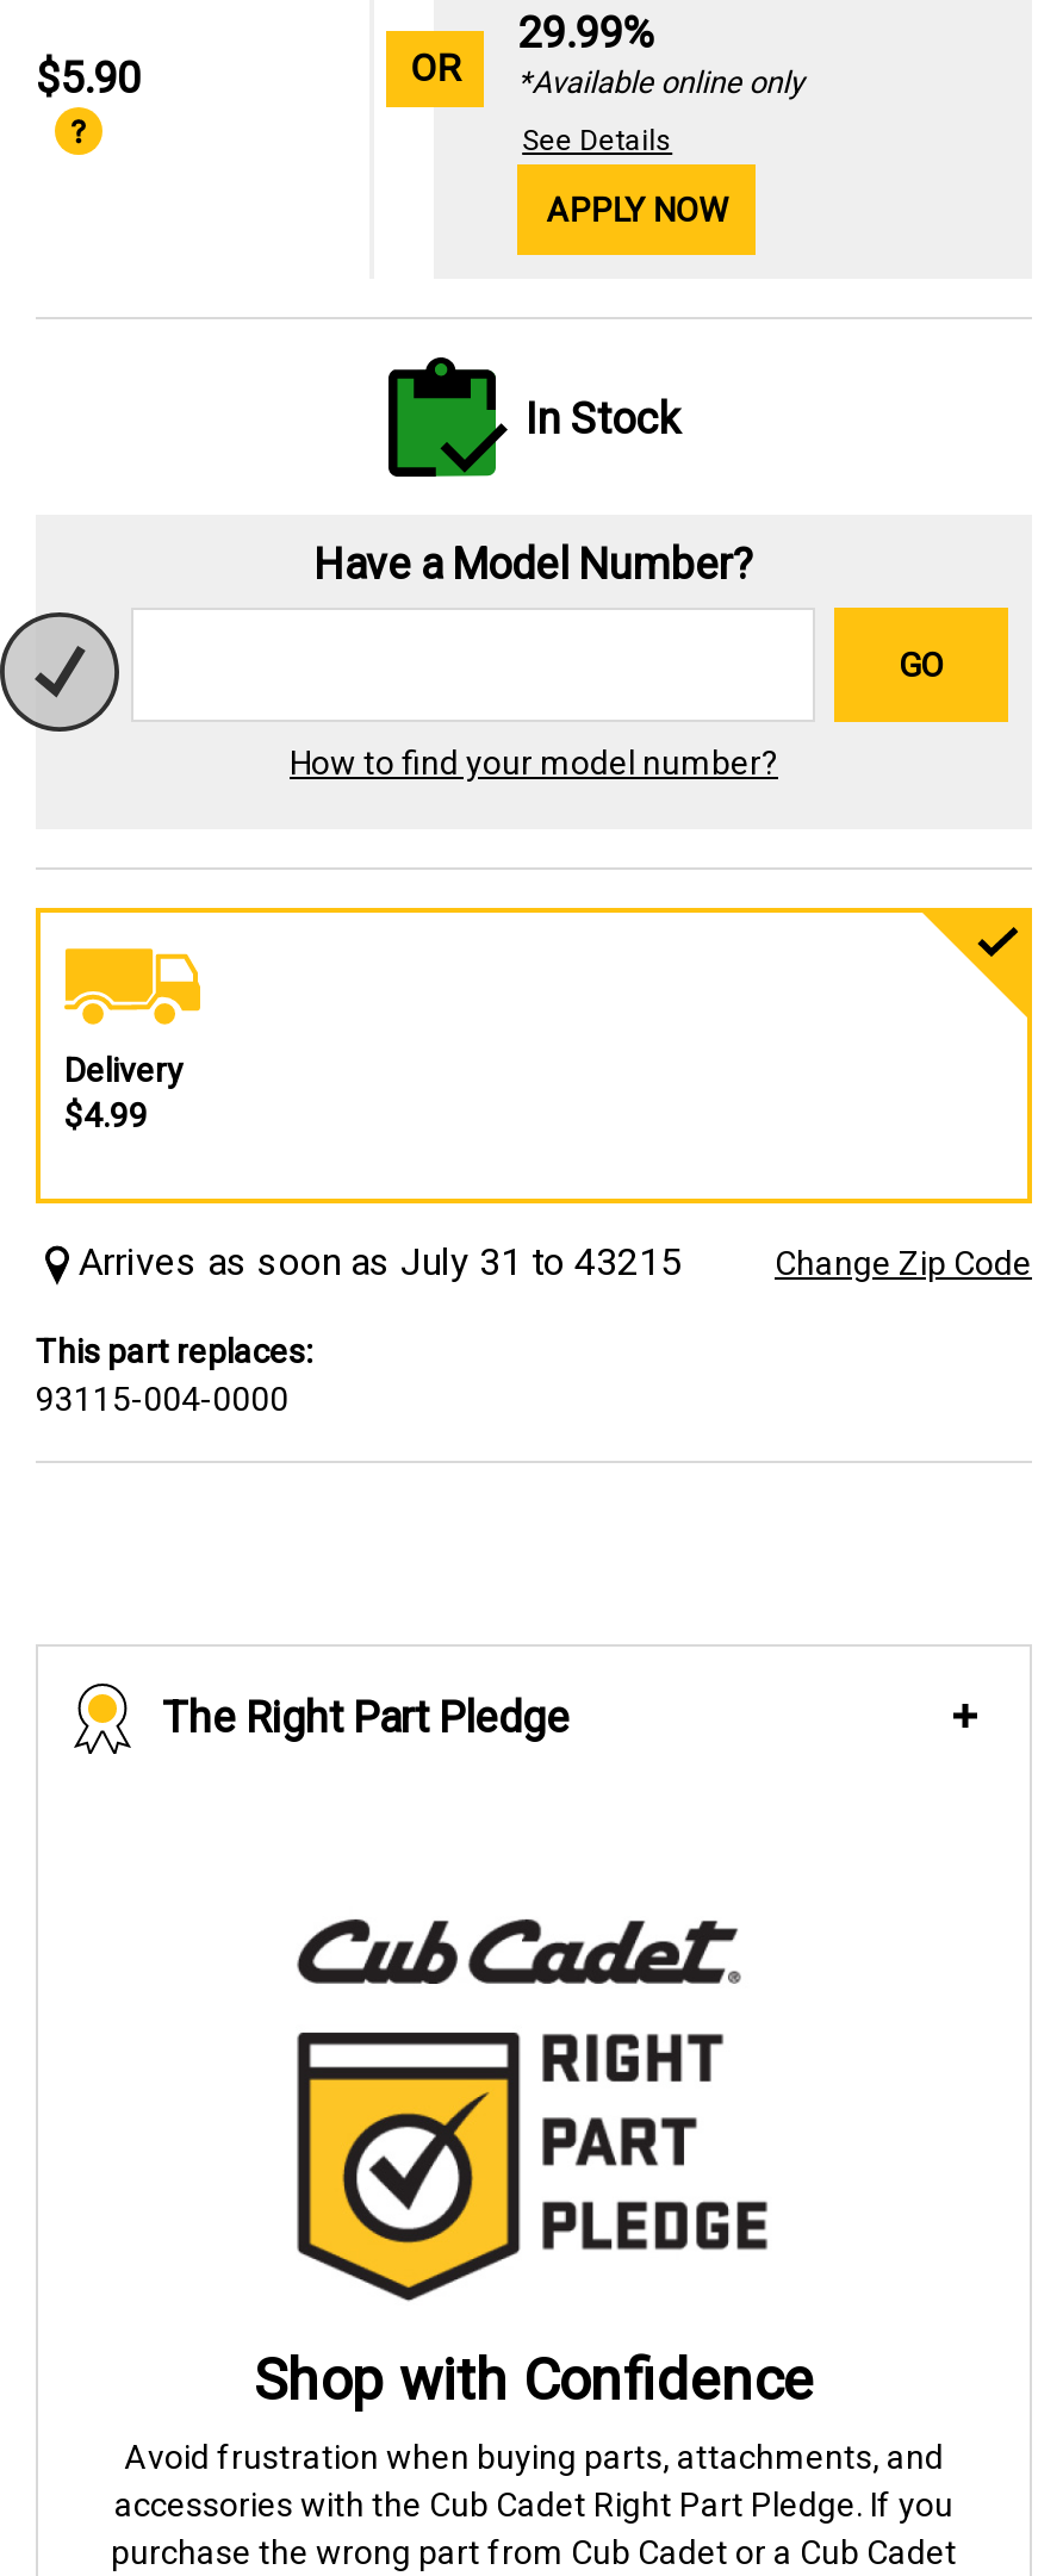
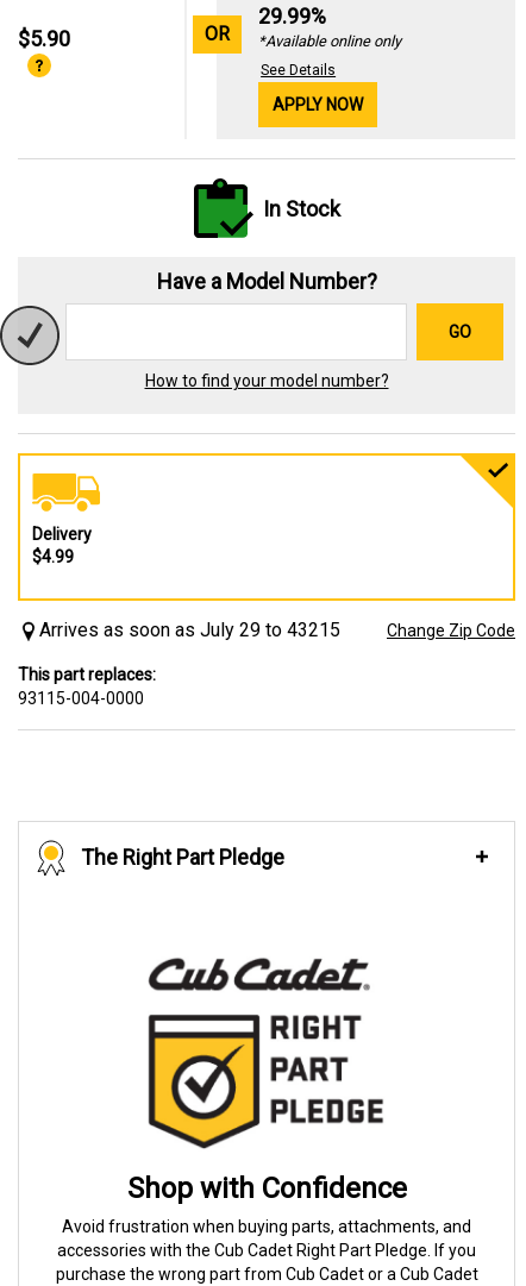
[79,1239,682,1284] Arrives as soon as July 31 to 43215 -> [39,619,340,641] Arrives as soon as July 29 to 43215

